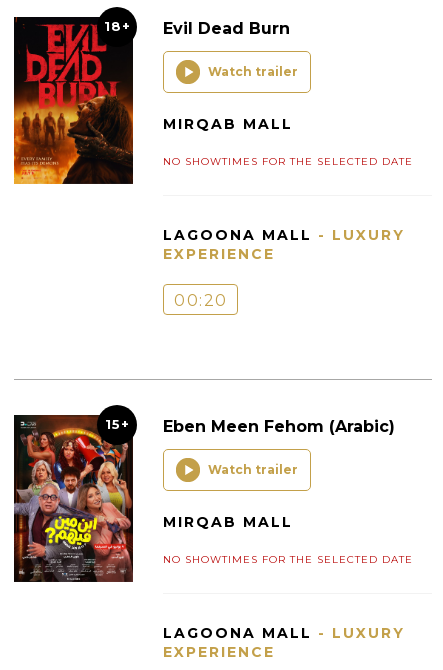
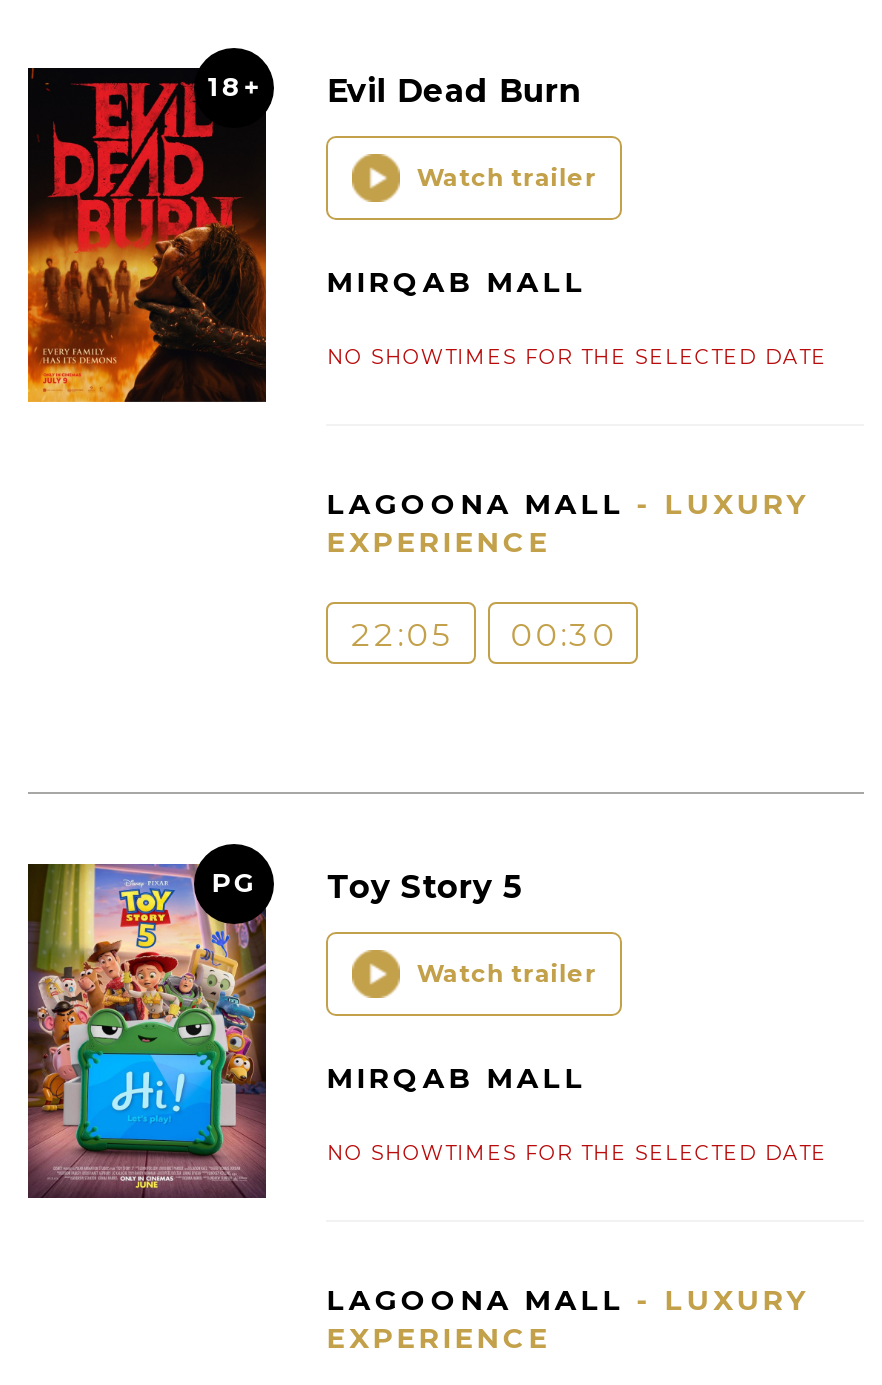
[174,291,228,310] 00:20 -> [351,615,617,653] 22:05 | 00:30
[14,414,395,582] [image] | 15+ | Eben Meen Fehom (Arabic) -> [28,862,521,1198] [image] | PG | Toy Story 5

